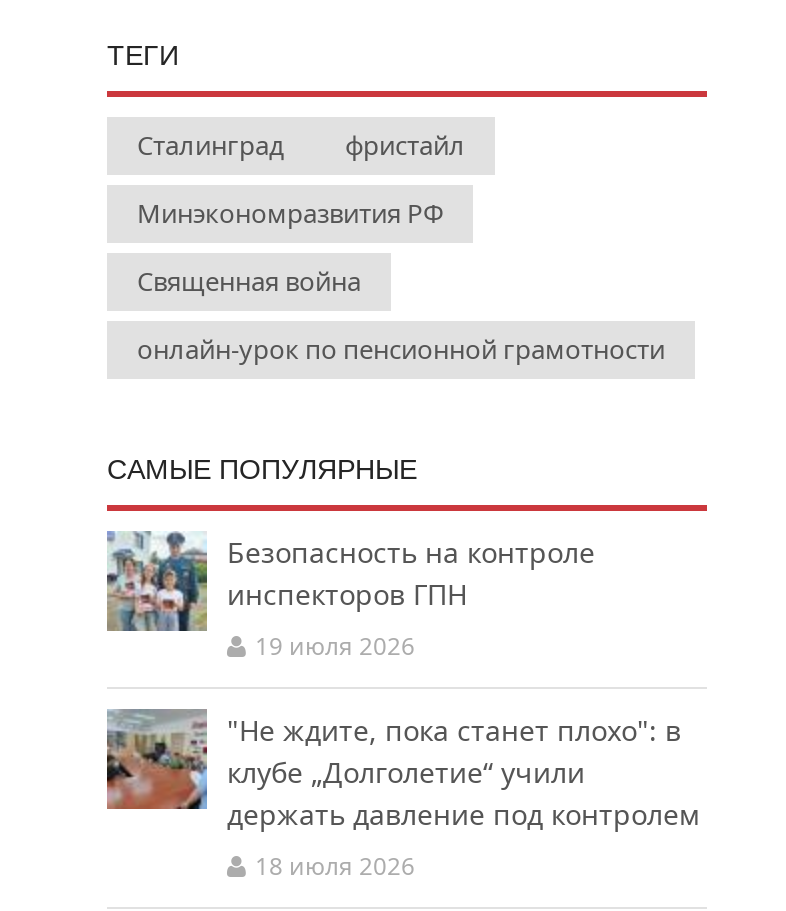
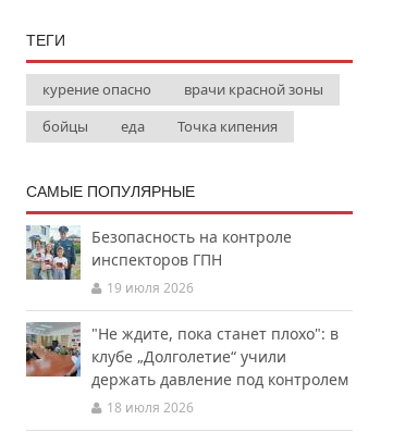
[137,127,665,367] Сталинград | фристайл | Минэкономразвития РФ | Священная война | онлайн-урок по пенсионной грамотности -> [42,79,323,136] курение опасно | врачи красной зоны | бойцы | еда | Точка кипения

